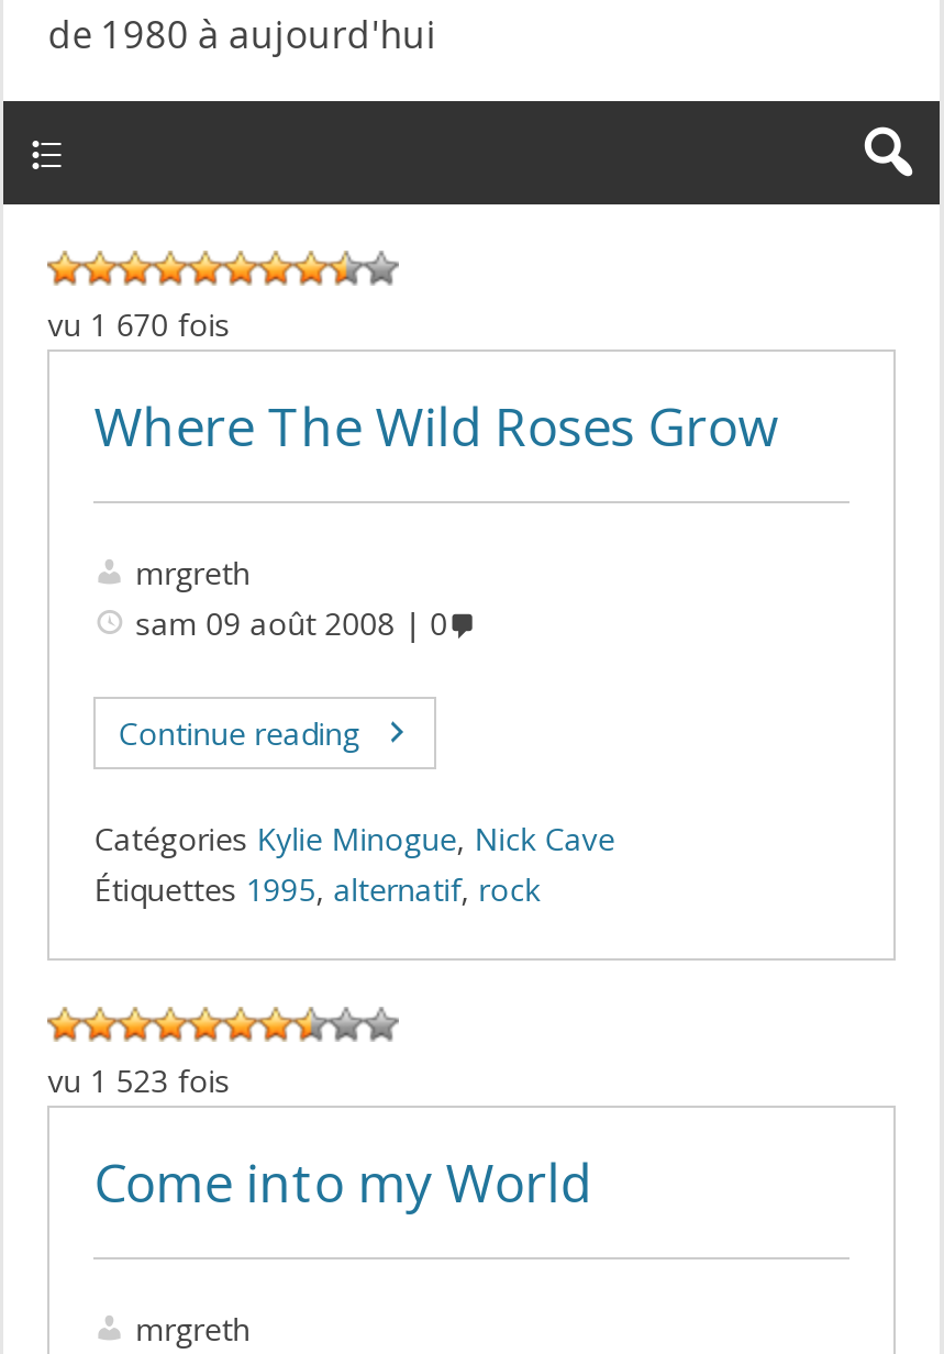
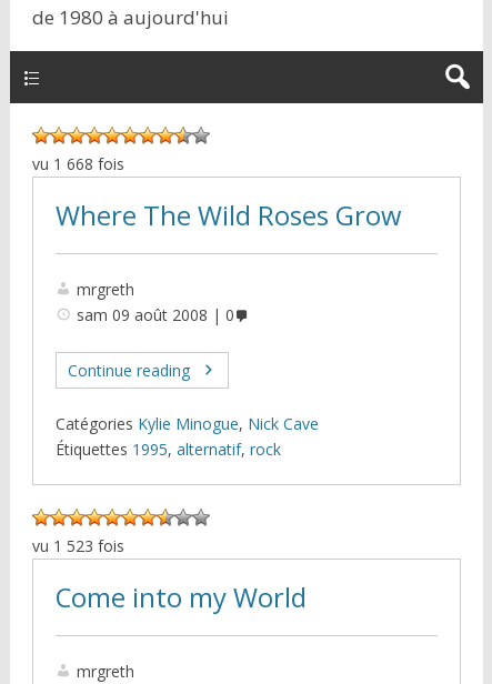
[48,303,230,345] vu 1 670 fois -> [32,153,125,174] vu 1 668 fois

